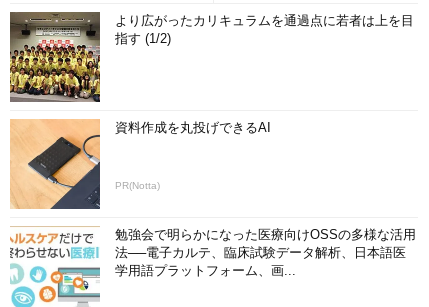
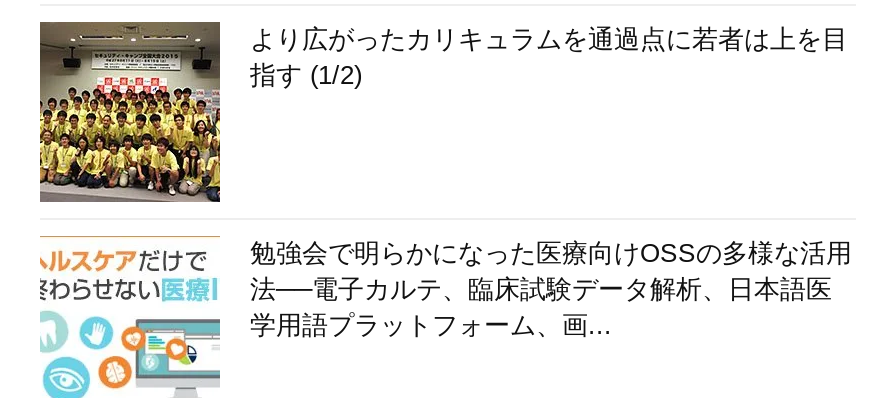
[10,119,271,210] [image] | 資料作成を丸投げできるAI -> none
[115,180,160,191] PR(Notta) -> none

